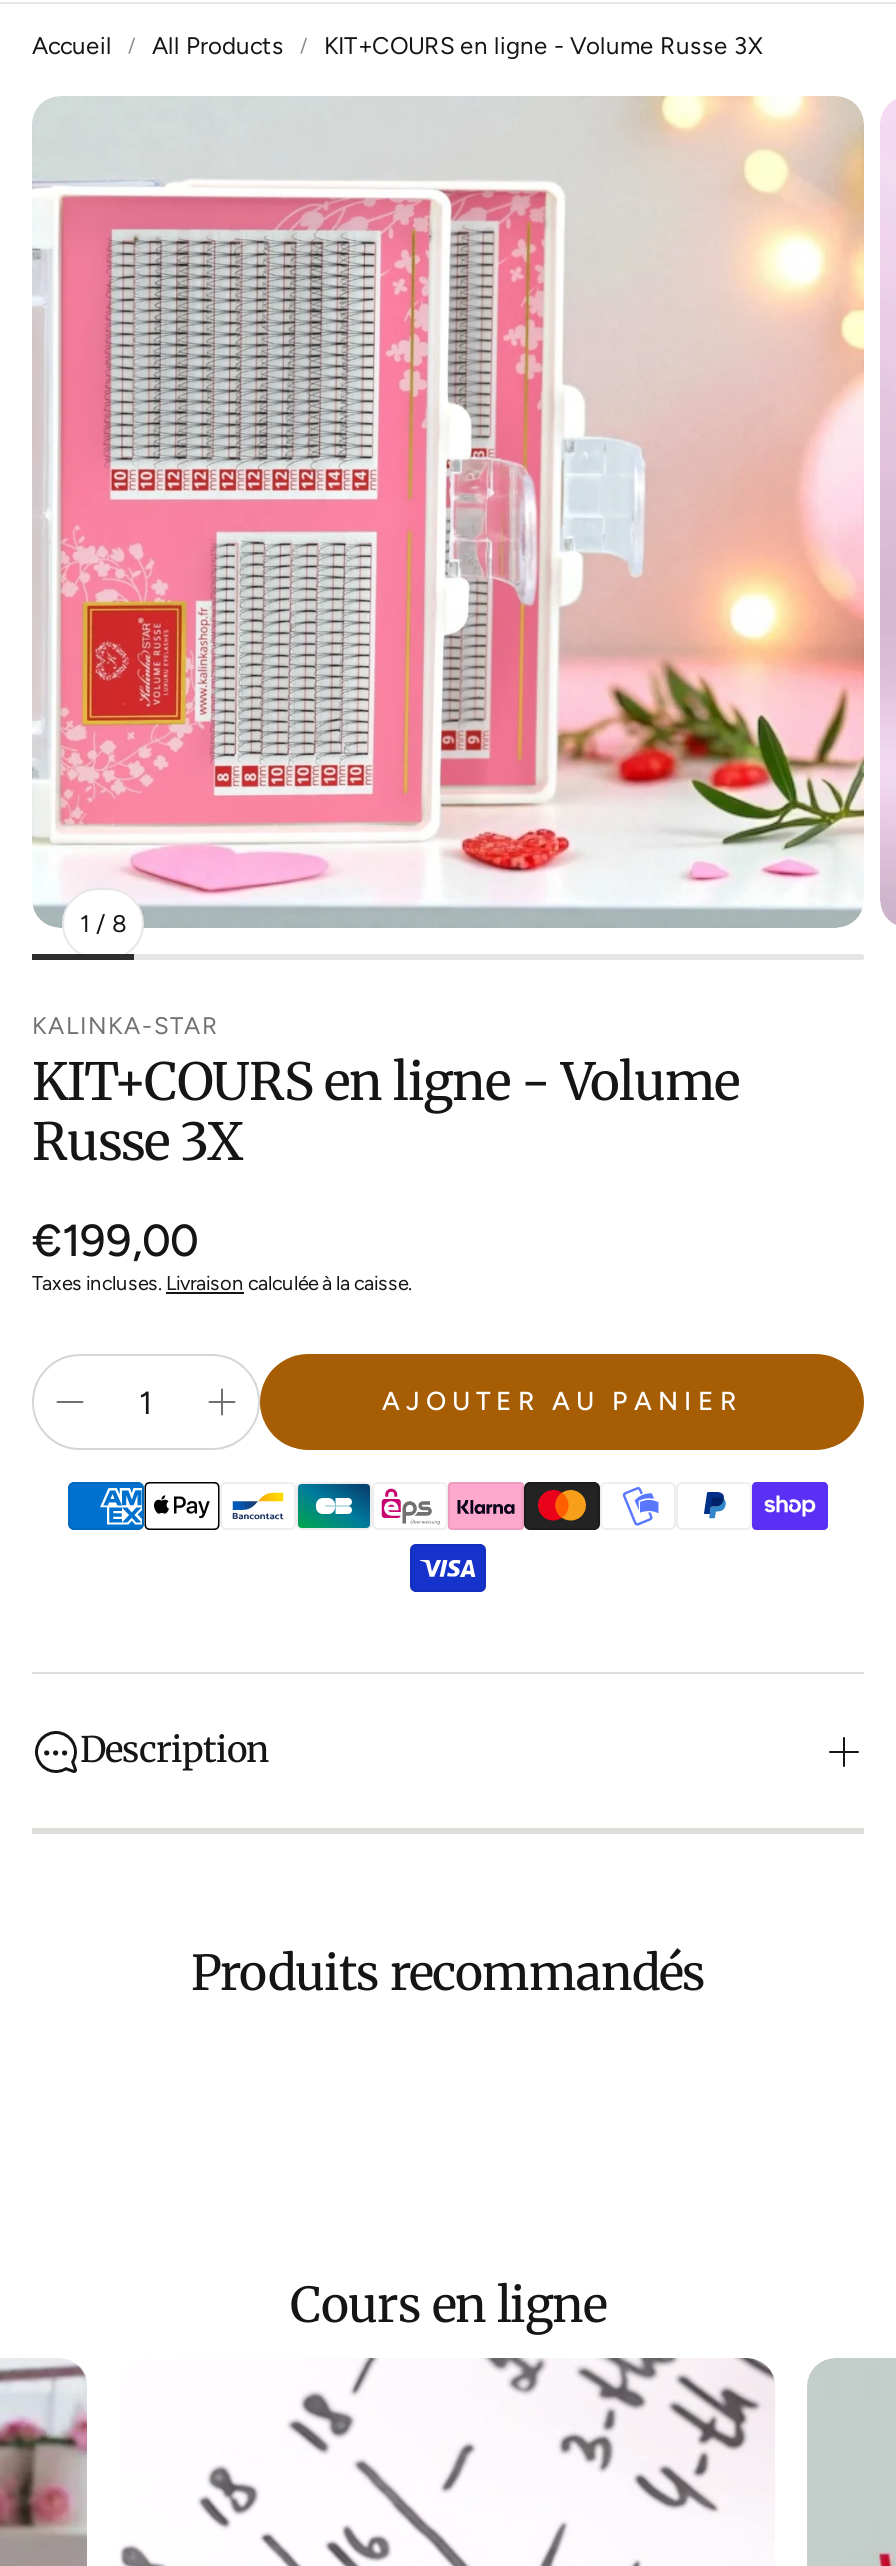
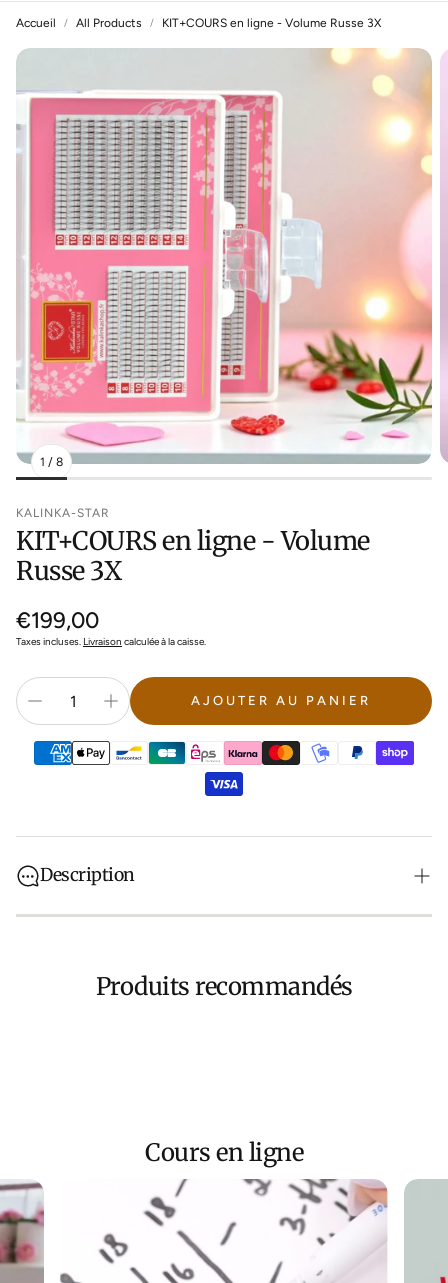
[646,2404,774,2526] [image] -> [324,1202,388,1263] [image]

